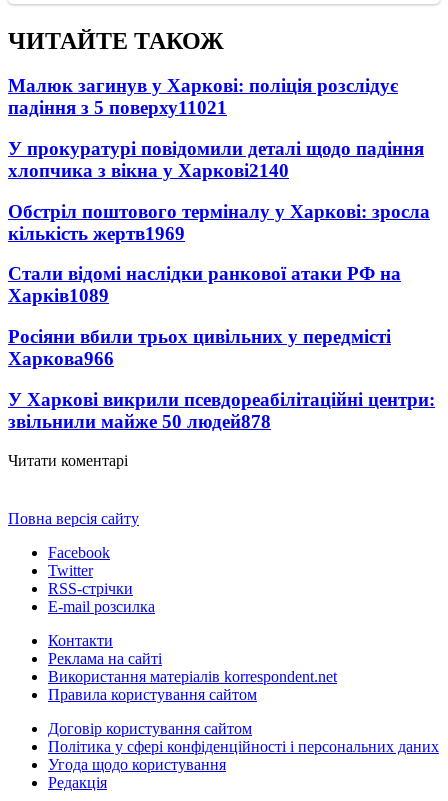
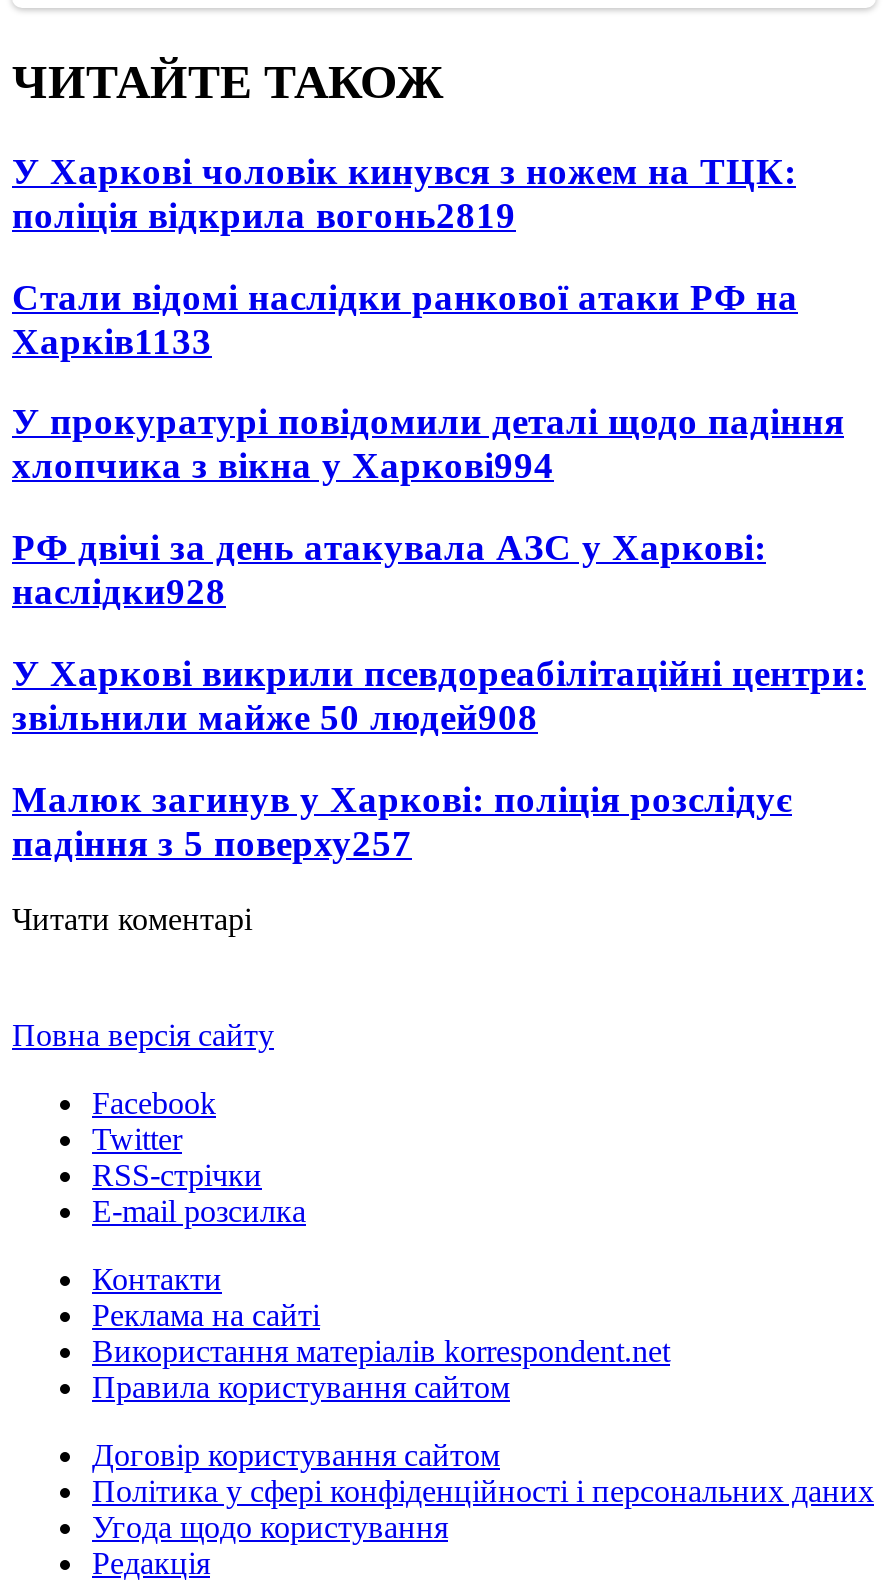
none -> [12,150,796,738] У Харкові чоловік кинувся з ножем на ТЦК: | поліція відкрила вогонь2819 | Харків1133 | хлопчика з вікна у Харкові994 | РФ двічі за день атакувала АЗС у Харкові: | наслідки928 | звільнили майже 50 людей908
moved [8,75,398,96] -> [12,778,792,820]: Малюк загинув у Харкові: поліція розслідує
[8,97,430,432] падіння з 5 поверху11021 | хлопчика з вікна у Харкові2140 | Обстріл поштового терміналу у Харкові: зросла | кількість жертв1969 | Харків1089 | Росіяни вбили трьох цивільних у передмісті | Харкова966 | звільнили майже 50 людей878 -> [12,822,412,864] падіння з 5 поверху257
moved [8,138,424,159] -> [12,401,844,443]: У прокуратурі повідомили деталі щодо падіння
moved [8,263,401,284] -> [12,276,798,318]: Стали відомі наслідки ранкової атаки РФ на
moved [8,389,435,410] -> [12,652,866,694]: У Харкові викрили псевдореабілітаційні центри:

